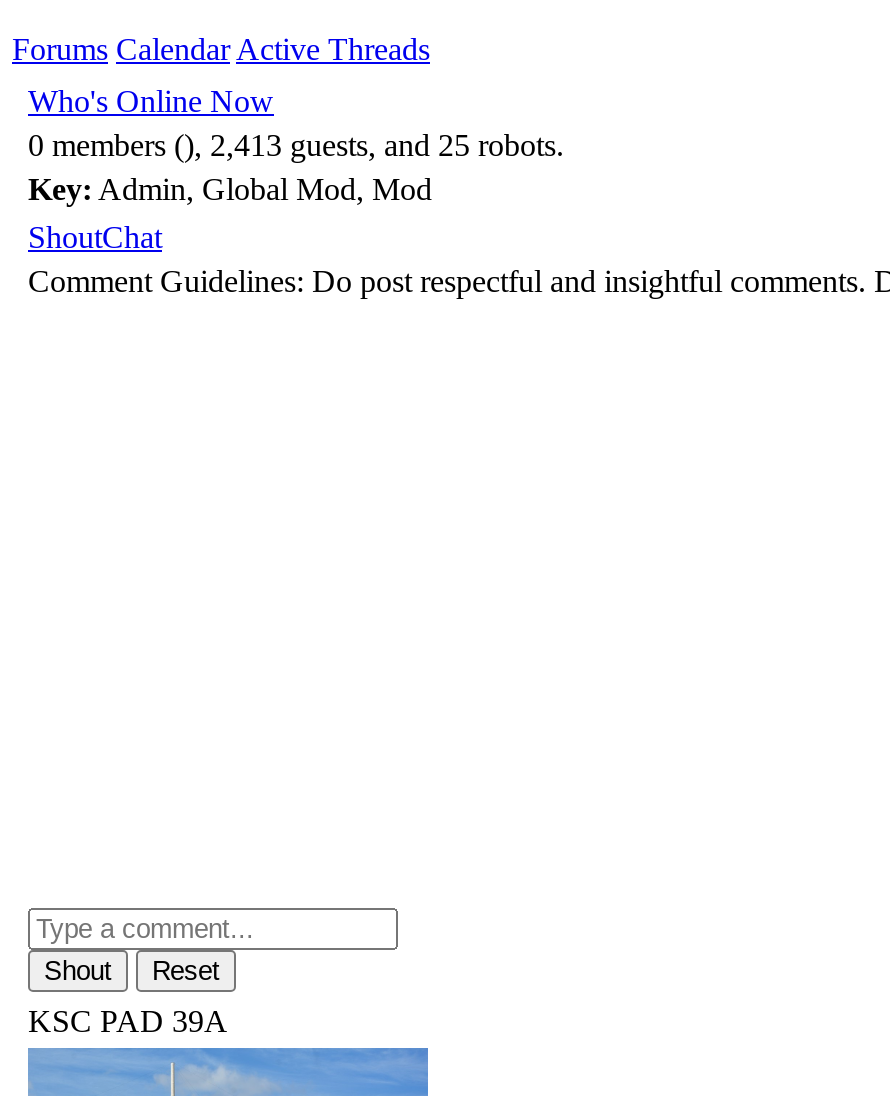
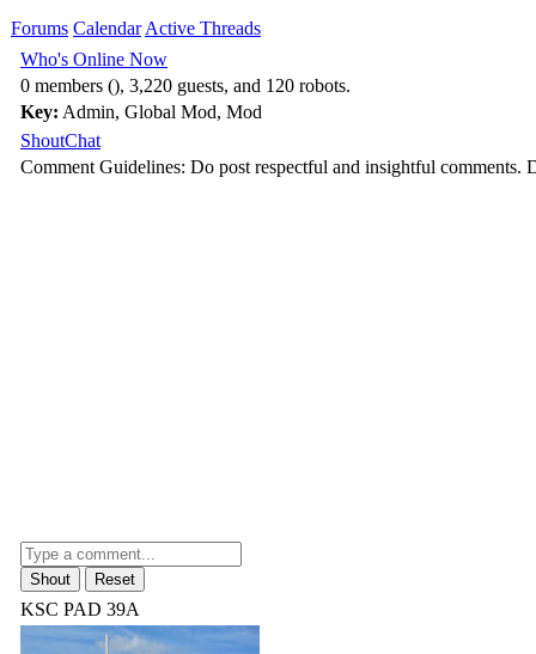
[28,128,564,162] 0 members (), 2,413 guests, and 25 robots. -> [20,75,351,96] 0 members (), 3,220 guests, and 120 robots.

